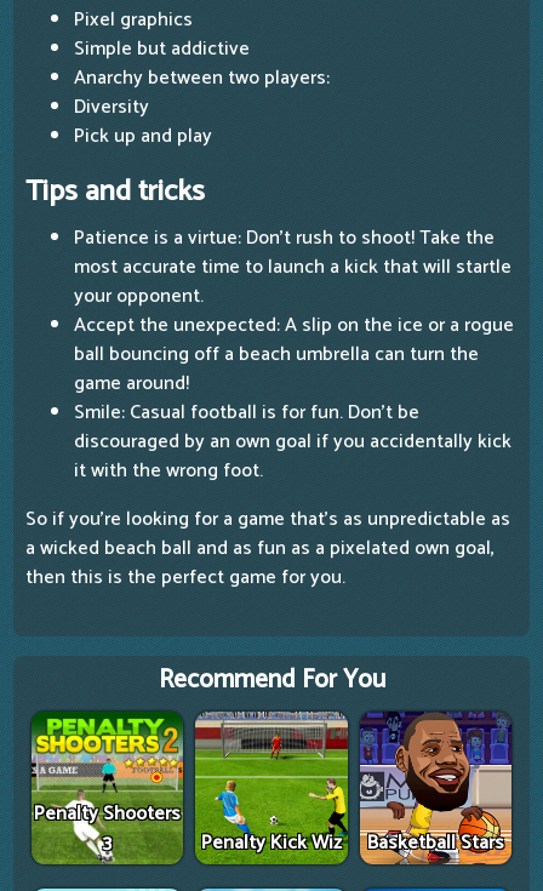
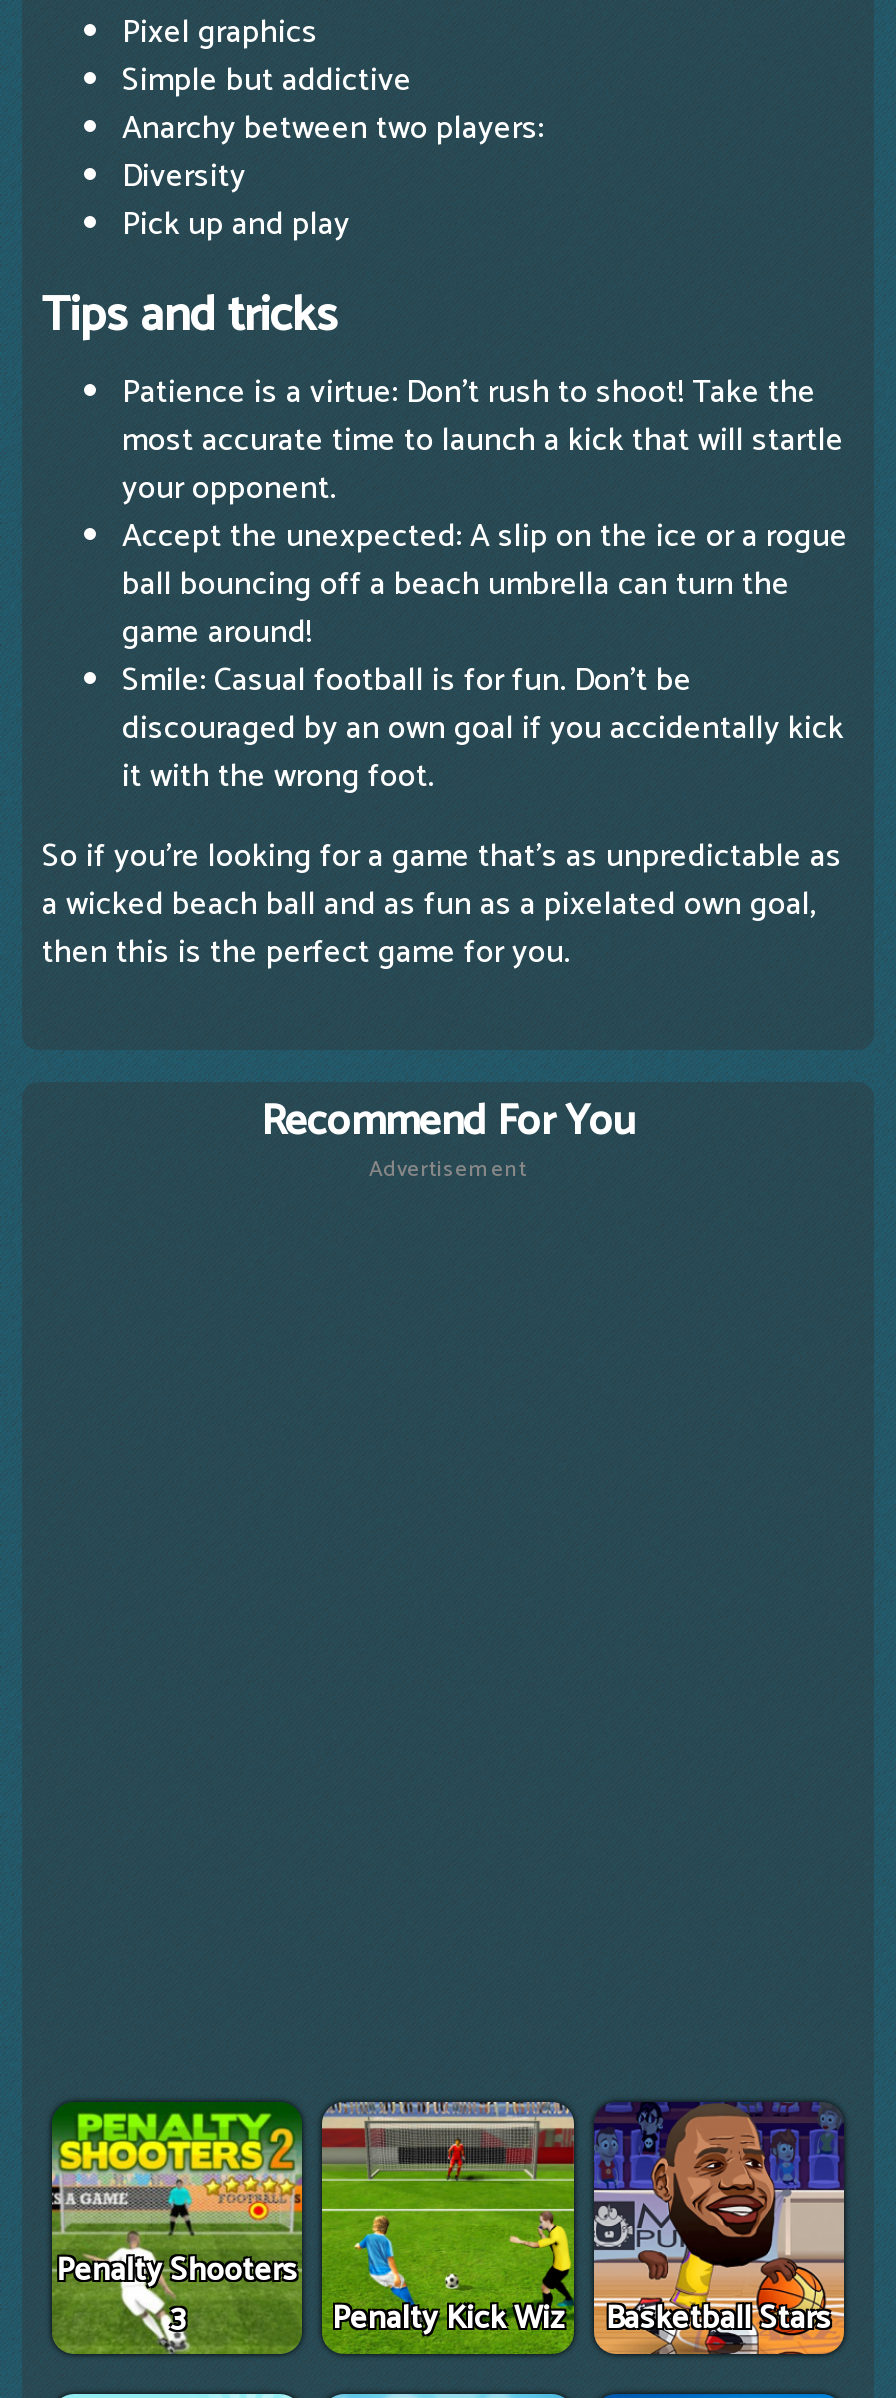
none -> [369,1153,527,1189] Advertisement

